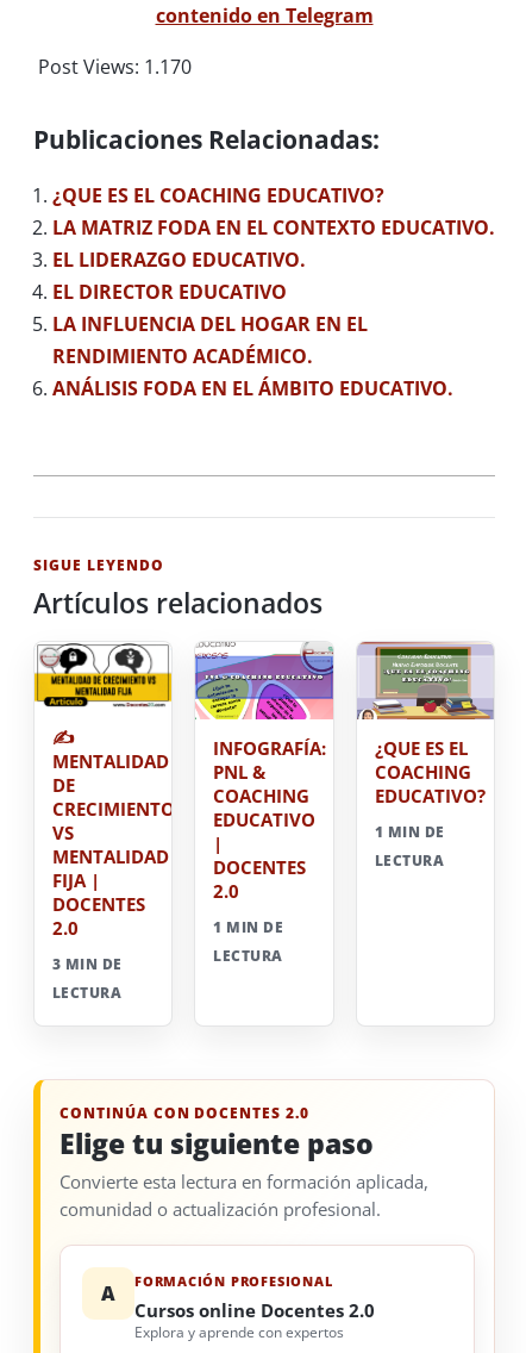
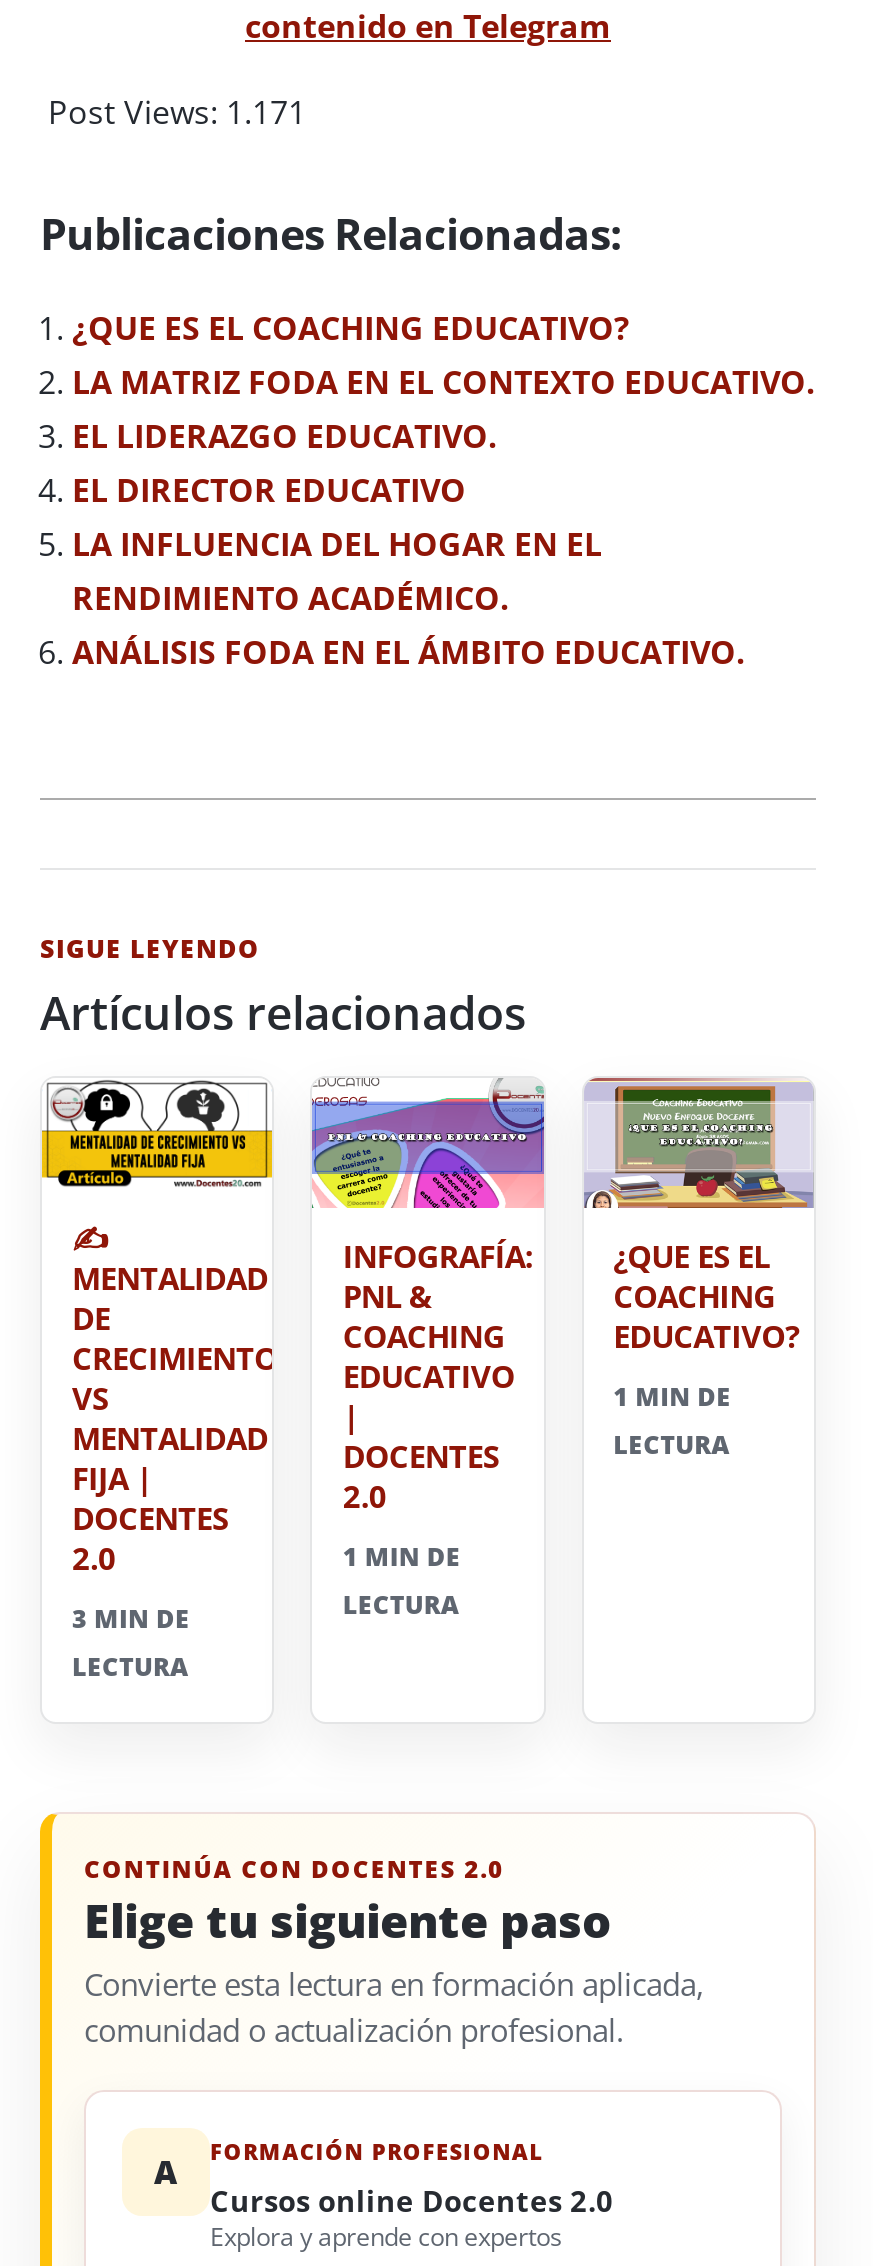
[38,54,192,80] Post Views: 1.170 -> [48,90,306,134] Post Views: 1.171

